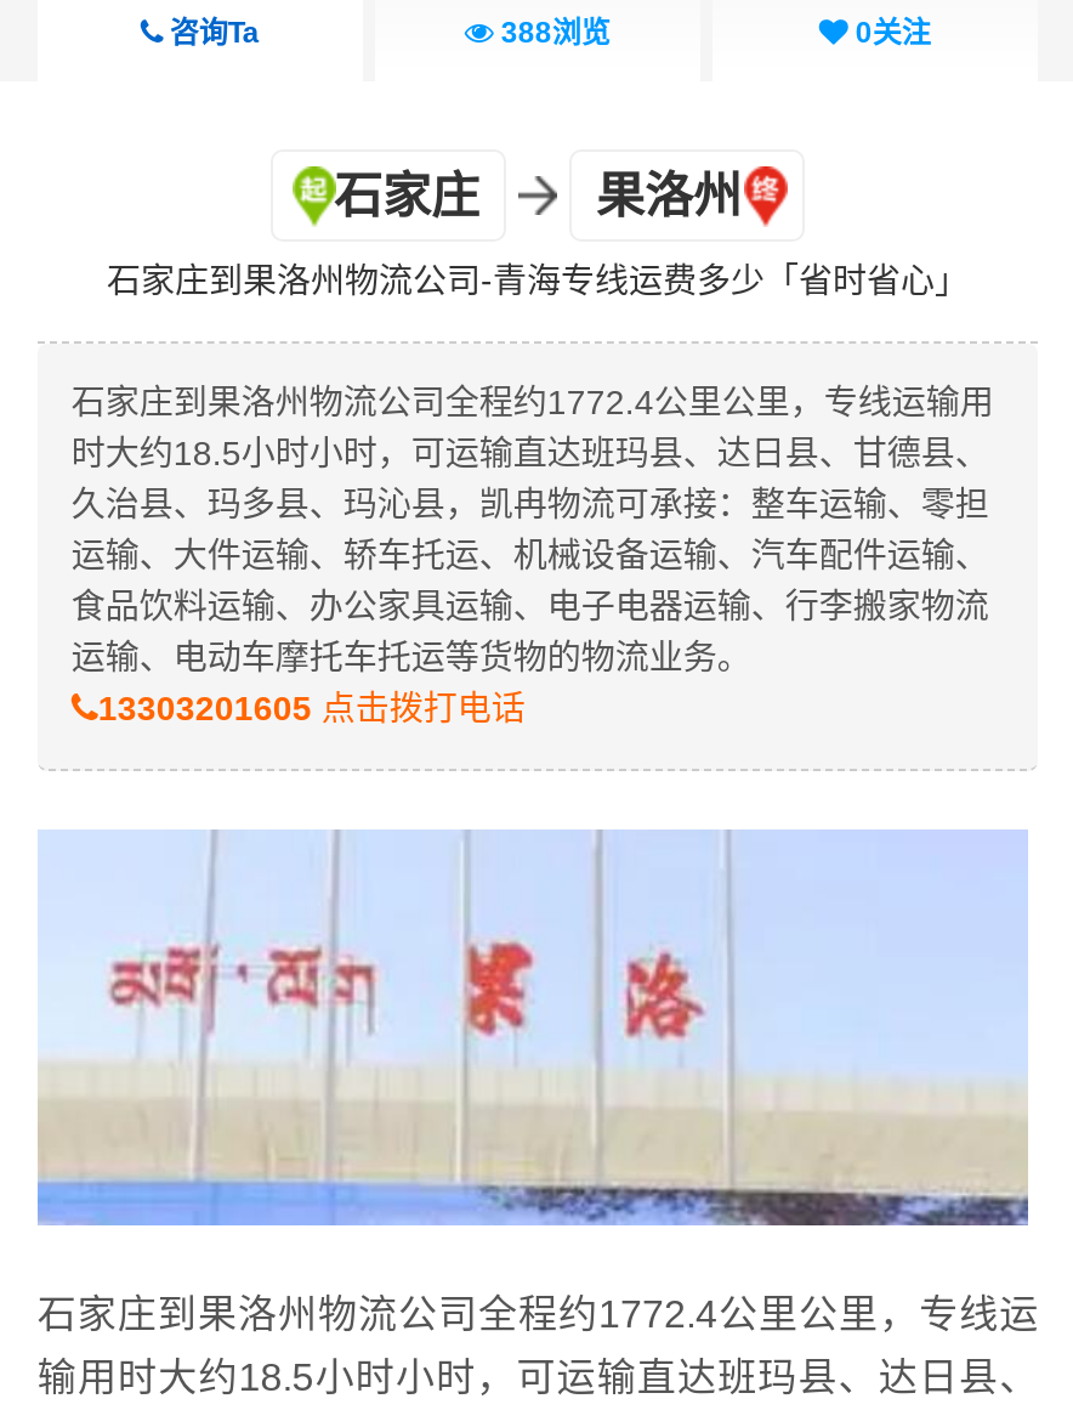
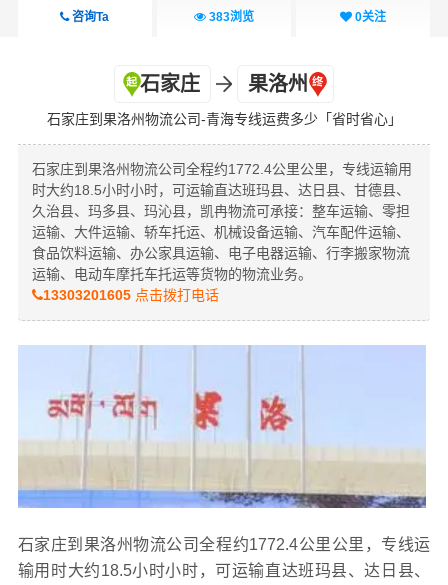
[501,16,610,50] 388浏览 -> [209,10,254,24] 383浏览

